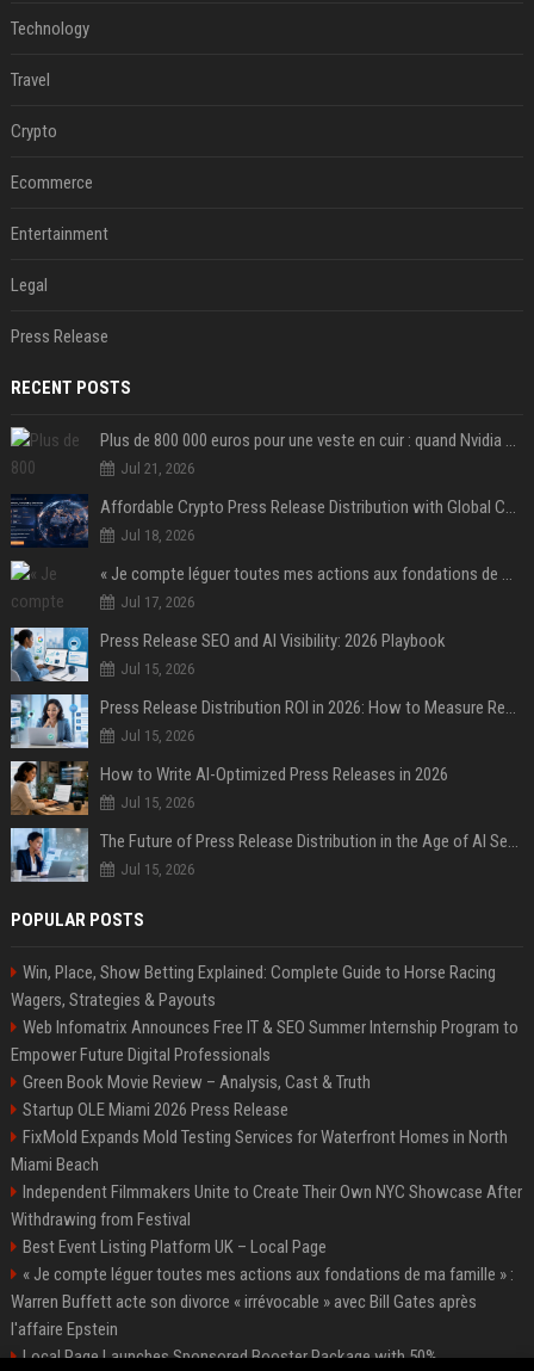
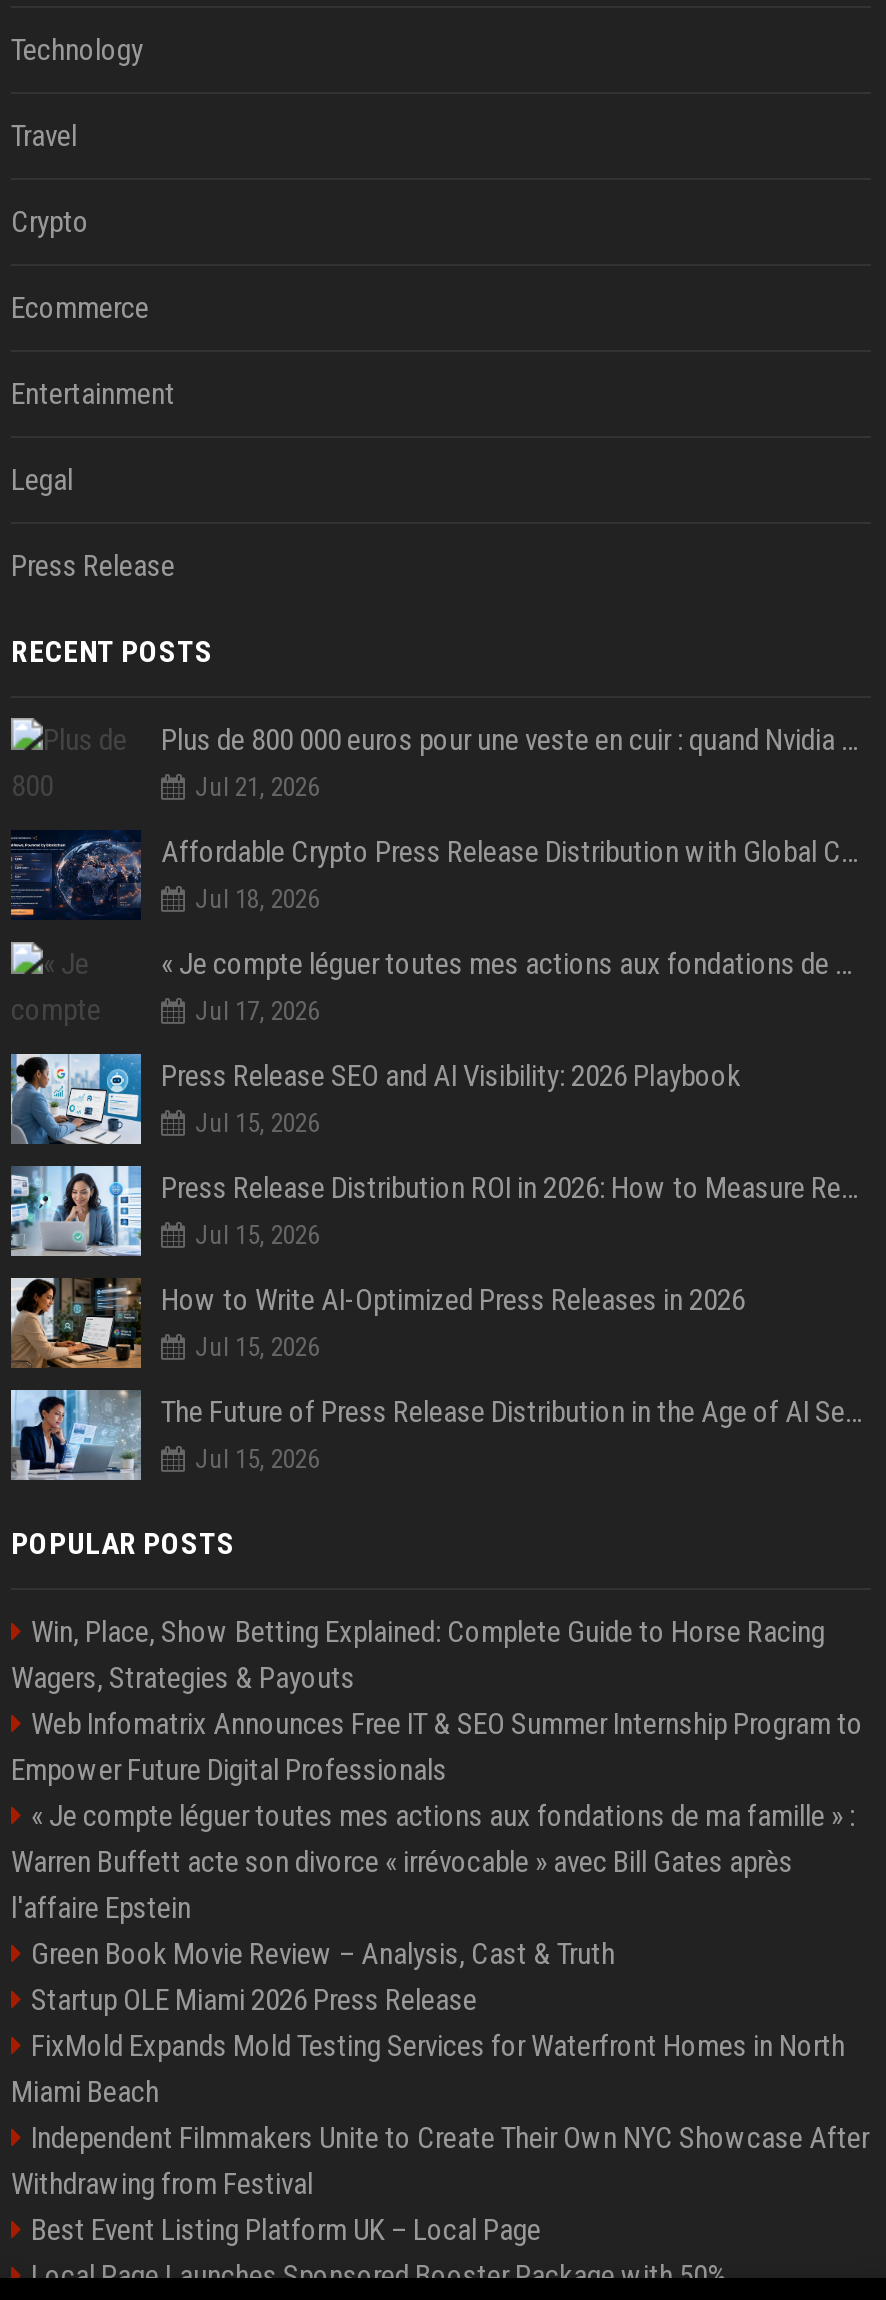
moved [11,1072,522,1258] -> [11,1936,869,2248]: Green Book Movie Review – Analysis, Cast & Truth | Startup OLE Miami 2026 Press Release | FixMold Expands Mold Testing Services for Waterfront Homes in North | Miami Beach | Independent Filmmakers Unite to Create Their Own NYC Showcase After | Withdrawing from Festival | Best Event Listing Platform UK – Local Page
moved [11,1264,514,1340] -> [11,1798,855,1926]: « Je compte léguer toutes mes actions aux fondations de ma famille » : | Warren Buffett acte son divorce « irrévocable » avec Bill Gates après | l'affaire Epstein

